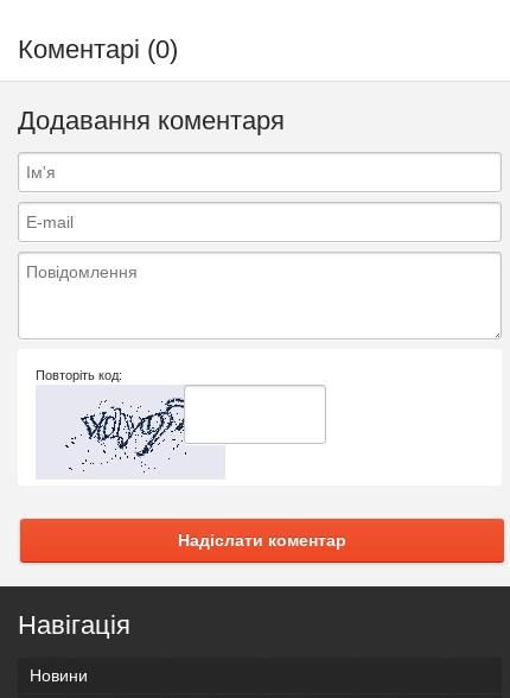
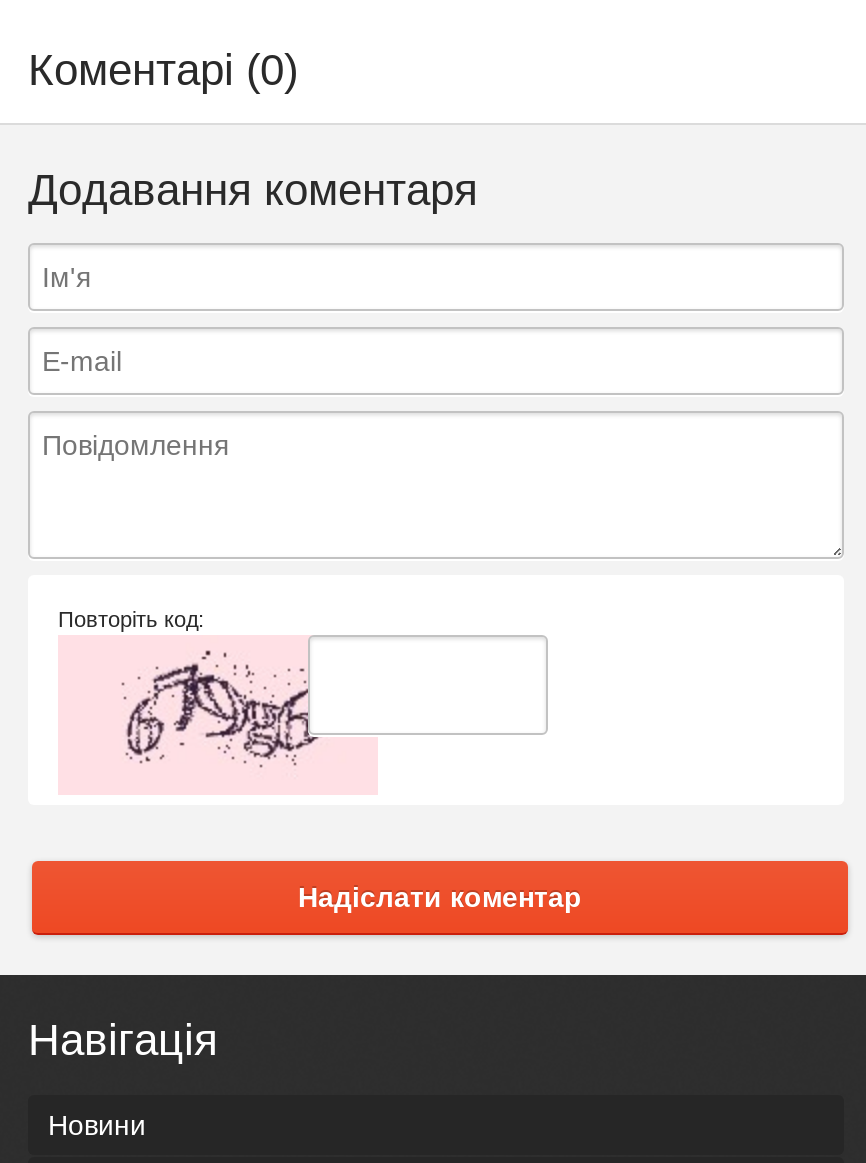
[63,394,189,475] [image] -> [106,649,318,783] [image]

